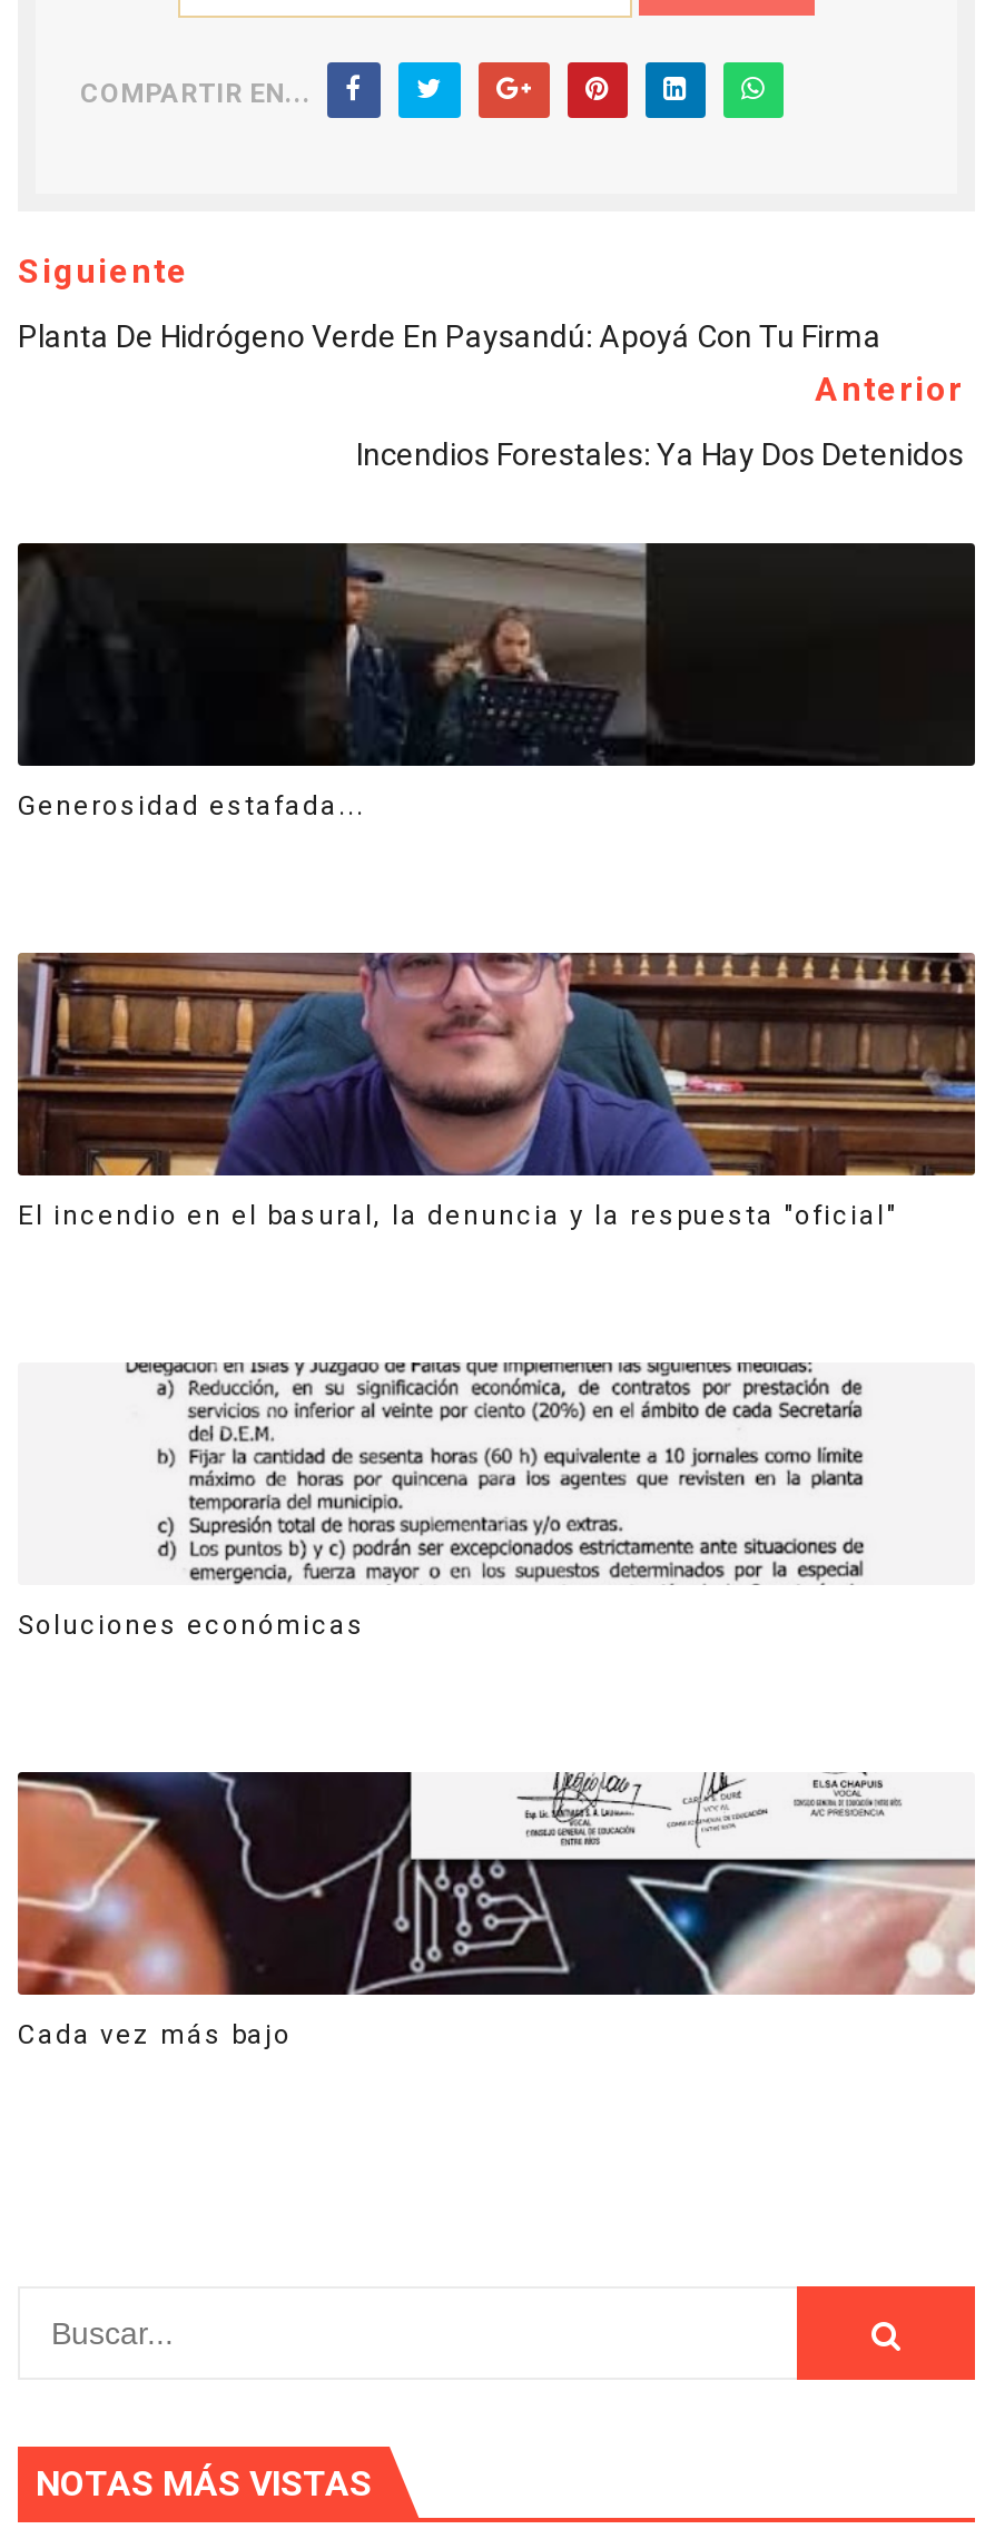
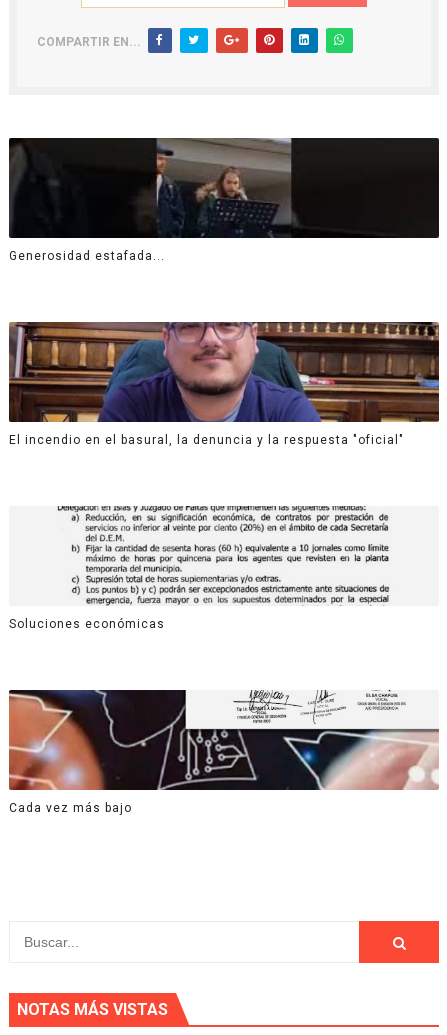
[18,250,964,471] Siguiente | Planta De Hidrógeno Verde En Paysandú: Apoyá Con Tu Firma | Anterior | Incendios Forestales: Ya Hay Dos Detenidos -> none

